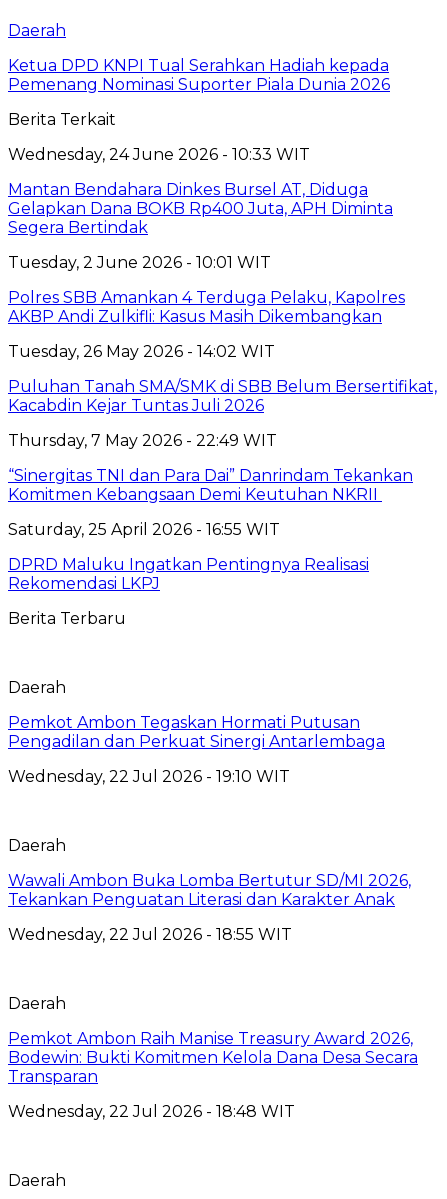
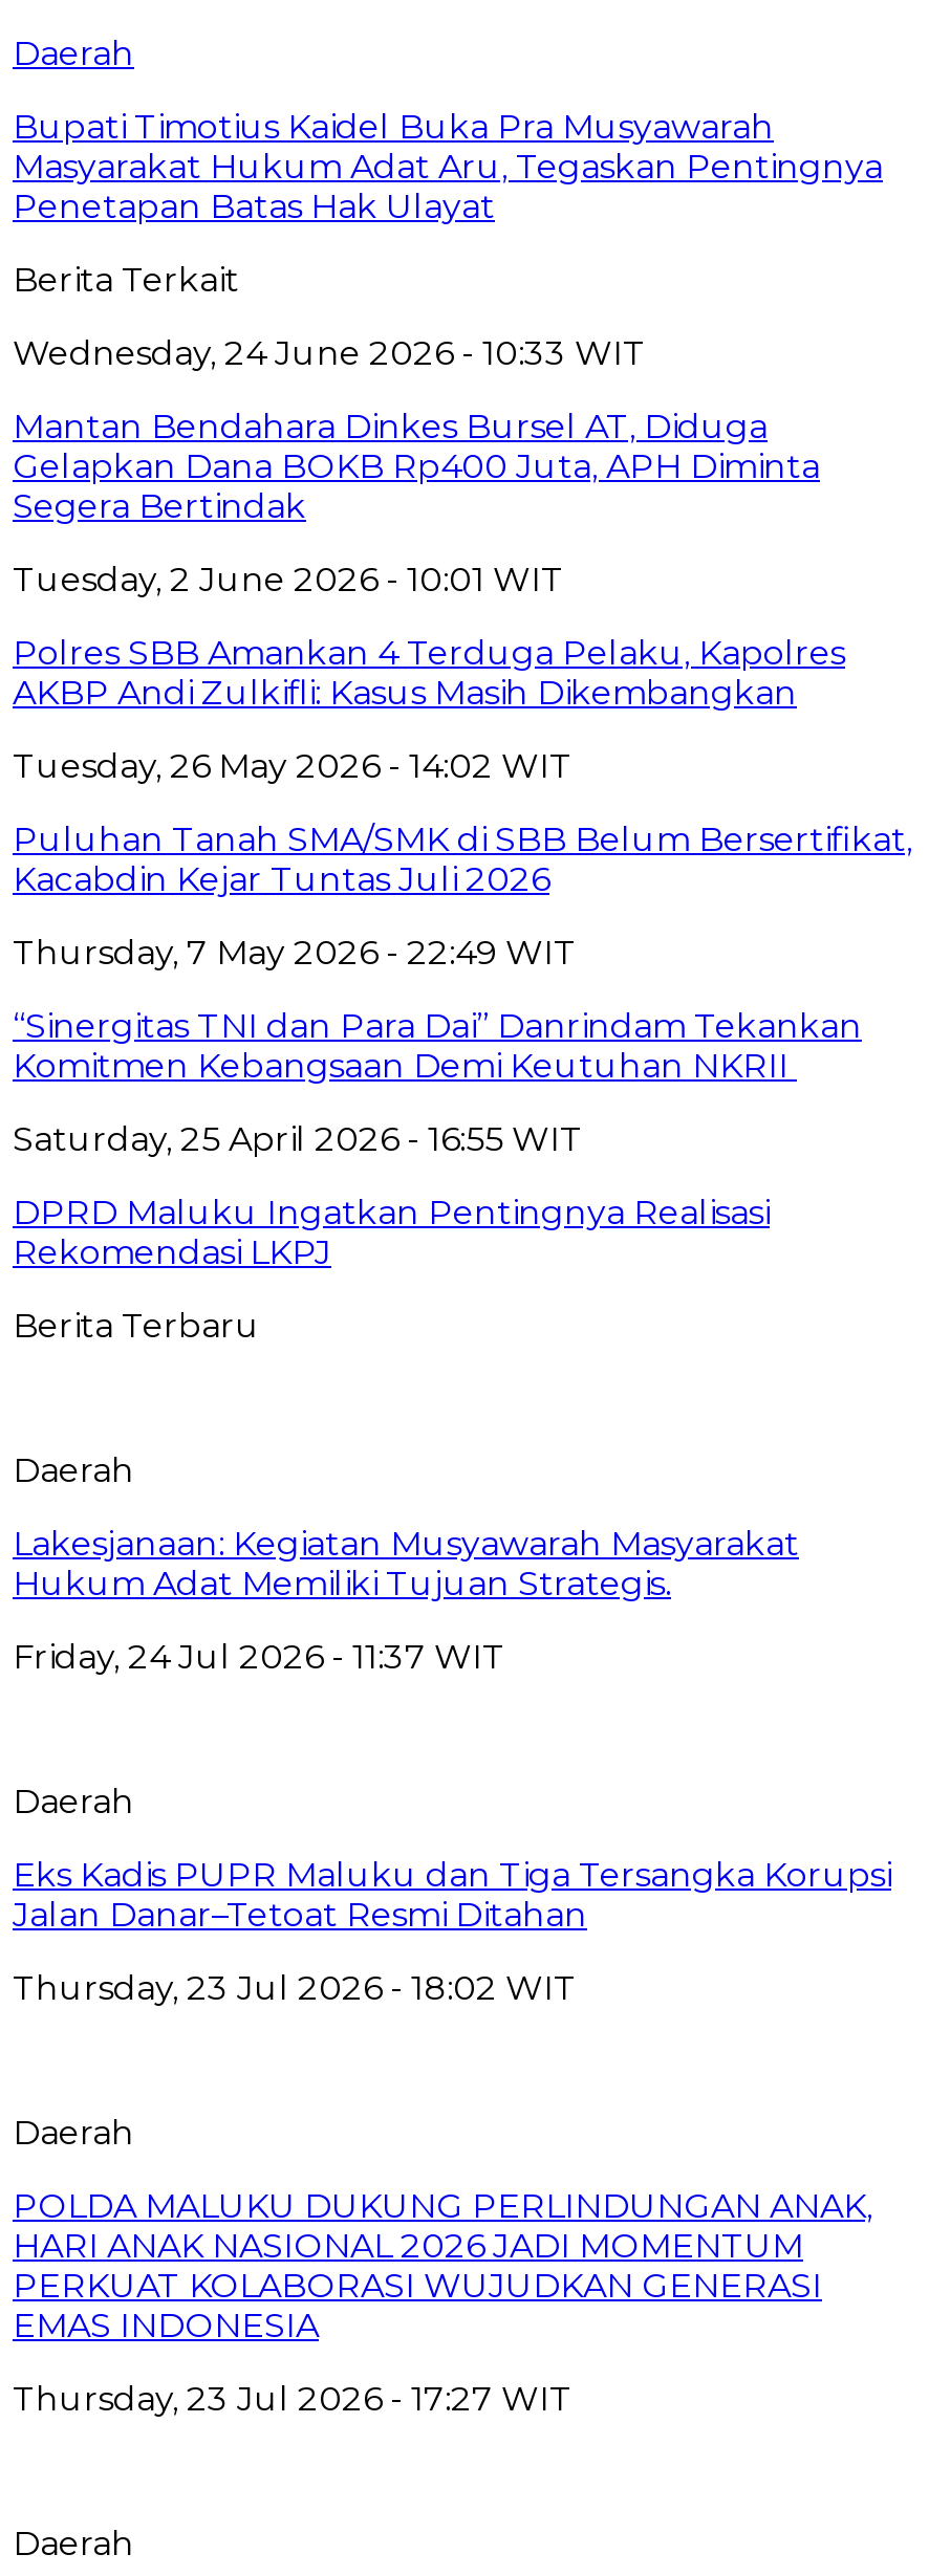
[8,56,390,94] Ketua DPD KNPI Tual Serahkan Hadiah kepada | Pemenang Nominasi Suporter Piala Dunia 2026 -> [13,107,883,226] Bupati Timotius Kaidel Buka Pra Musyawarah | Masyarakat Hukum Adat Aru, Tegaskan Pentingnya | Penetapan Batas Hak Ulayat
[8,713,385,751] Pemkot Ambon Tegaskan Hormati Putusan | Pengadilan dan Perkuat Sinergi Antarlembaga -> [13,1524,799,1603] Lakesjanaan: Kegiatan Musyawarah Masyarakat | Hukum Adat Memiliki Tujuan Strategis.
[8,767,290,786] Wednesday, 22 Jul 2026 - 19:10 WIT -> [13,1637,505,1677] Friday, 24 Jul 2026 - 11:37 WIT
[8,871,411,909] Wawali Ambon Buka Lomba Bertutur SD/MI 2026, | Tekankan Penguatan Literasi dan Karakter Anak -> [13,1855,891,1934] Eks Kadis PUPR Maluku dan Tiga Tersangka Korupsi | Jalan Danar–Tetoat Resmi Ditahan
[8,925,292,944] Wednesday, 22 Jul 2026 - 18:55 WIT -> [13,1968,577,2008] Thursday, 23 Jul 2026 - 18:02 WIT
[8,1029,418,1086] Pemkot Ambon Raih Manise Treasury Award 2026, | Bodewin: Bukti Komitmen Kelola Dana Desa Secara | Transparan -> [13,2186,872,2345] POLDA MALUKU DUKUNG PERLINDUNGAN ANAK, | HARI ANAK NASIONAL 2026 JADI MOMENTUM | PERKUAT KOLABORASI WUJUDKAN GENERASI | EMAS INDONESIA
[8,1102,295,1121] Wednesday, 22 Jul 2026 - 18:48 WIT -> [13,2379,572,2419] Thursday, 23 Jul 2026 - 17:27 WIT

